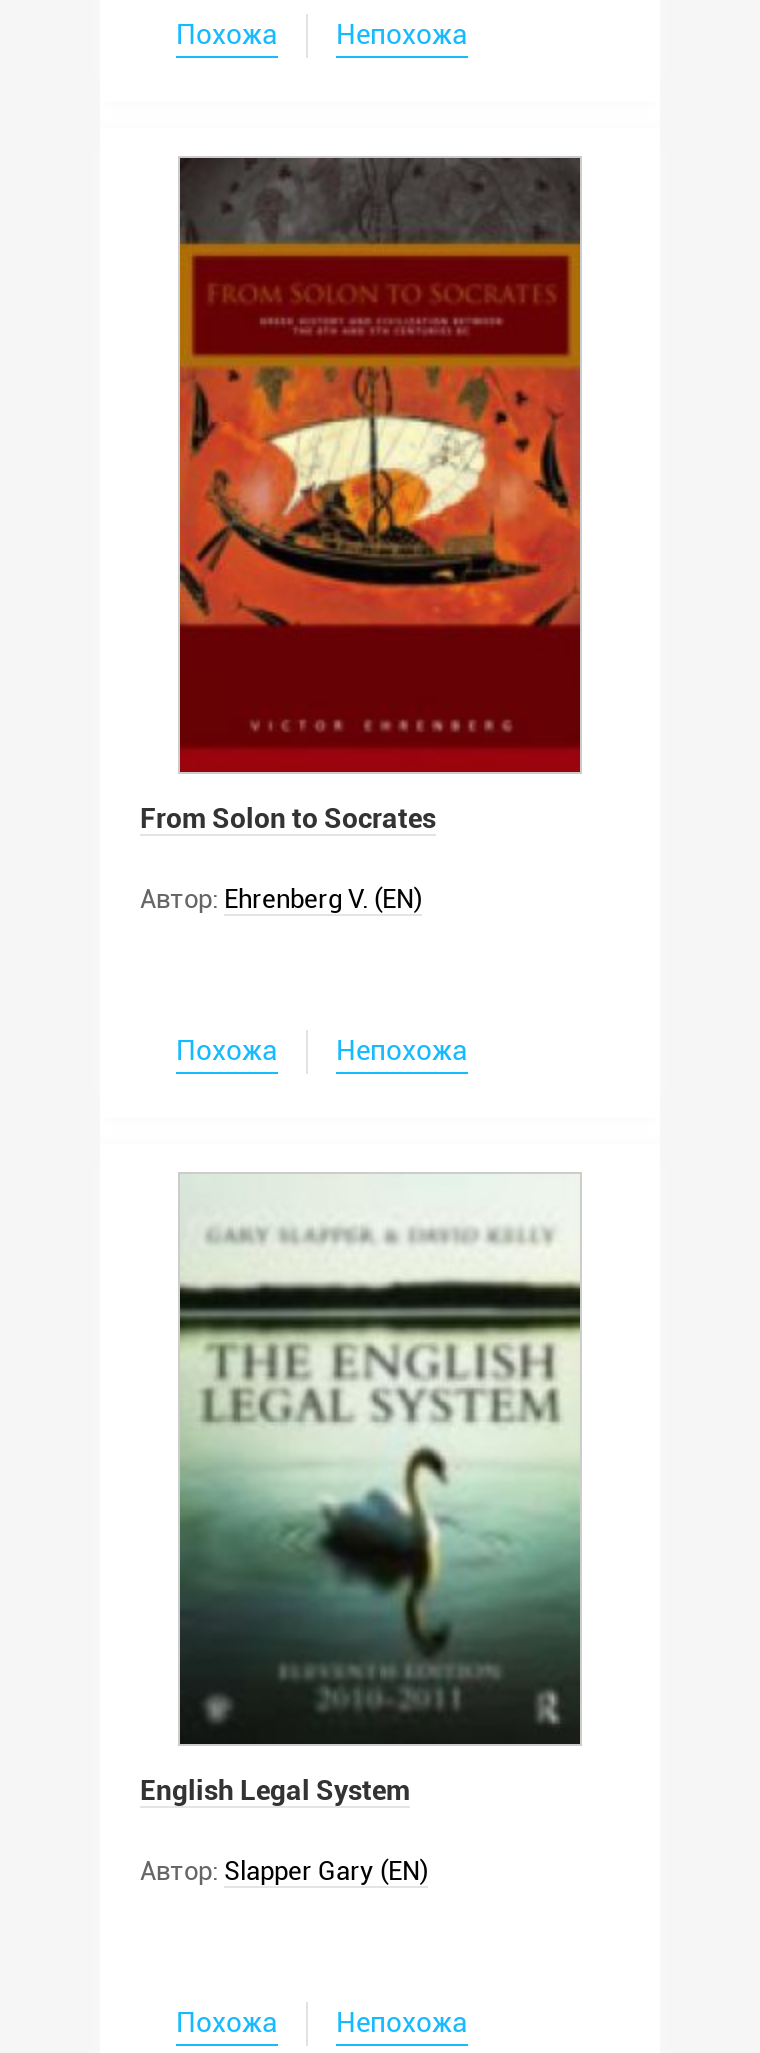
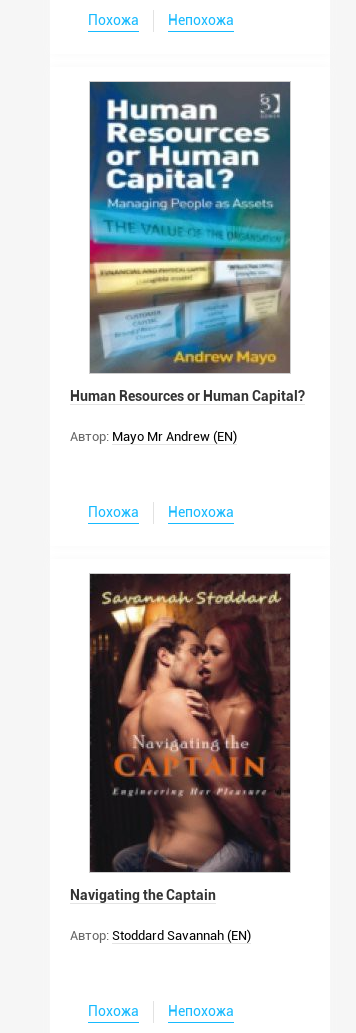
[140,155,582,834] [image] | From Solon to Socrates -> [70,81,305,404] [image] | Human Resources or Human Capital?
[140,884,422,914] Автор: Ehrenberg V. (EN) -> [70,429,237,444] Автор: Mayo Mr Andrew (EN)
[140,1173,582,1806] [image] | English Legal System -> [70,573,291,903] [image] | Navigating the Captain
[140,1856,428,1886] Автор: Slapper Gary (EN) -> [70,928,251,943] Автор: Stoddard Savannah (EN)

